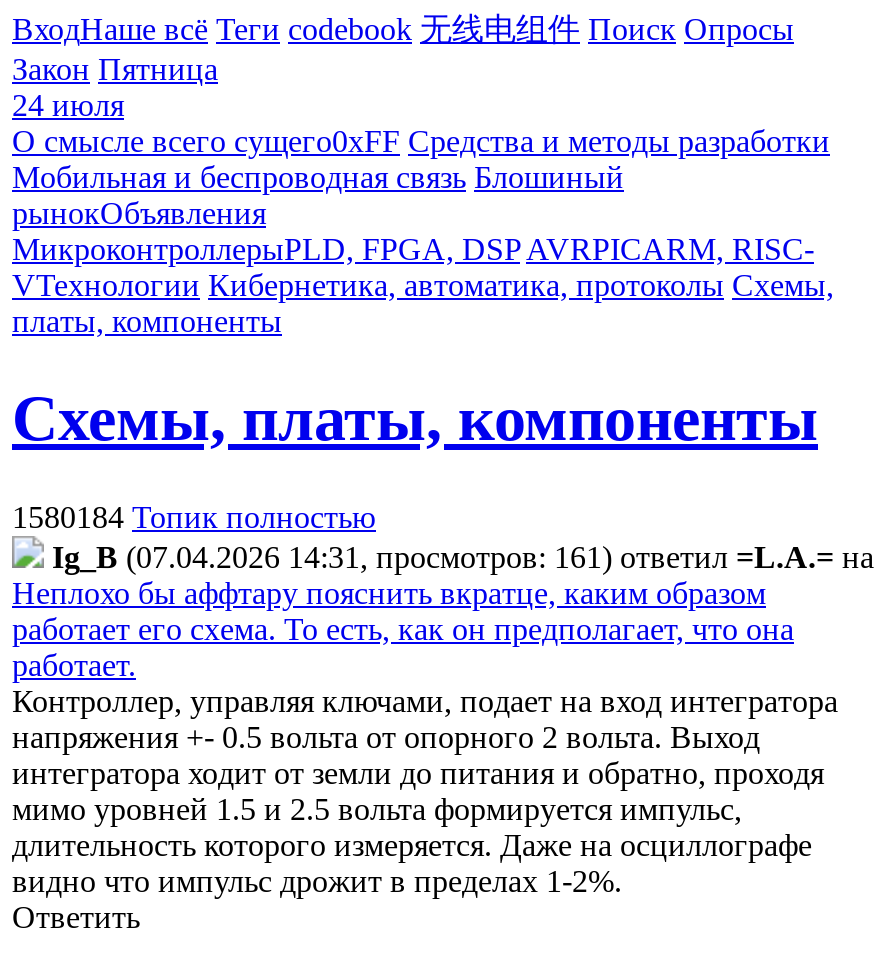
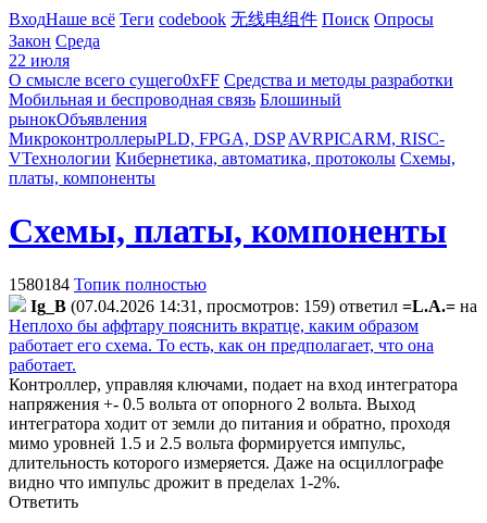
[12,52,218,86] Закон Пятница -> [9,32,100,50] Закон Среда
[12,88,124,122] 24 июля -> [9,51,70,70] 22 июля
[52,540,874,574] Ig_B (07.04.2026 14:31, просмотров: 161) ответил =L.A.= на -> [30,297,477,315] Ig_B (07.04.2026 14:31, просмотров: 159) ответил =L.A.= на

